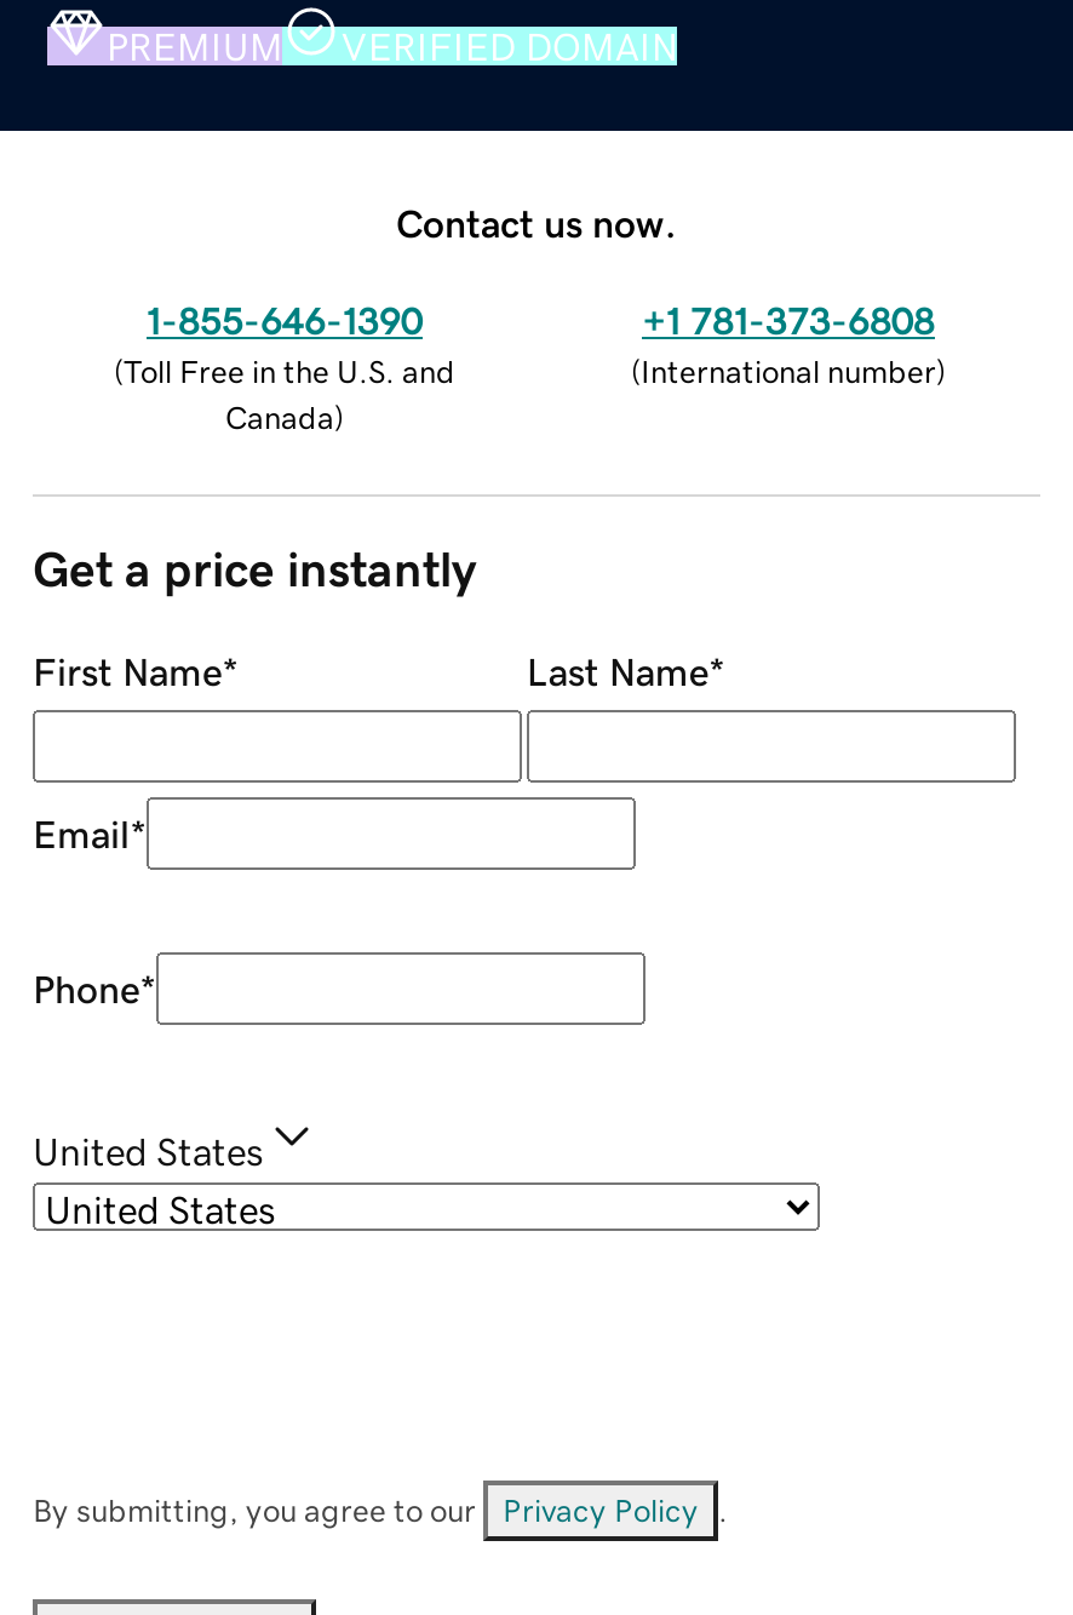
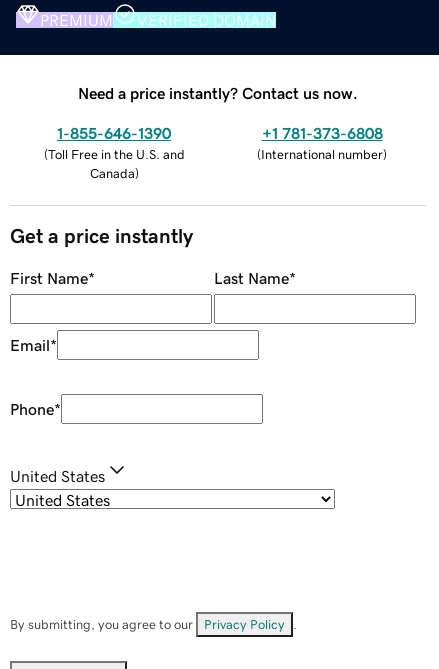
[396,203,677,241] Contact us now. -> [78,85,358,101] Need a price instantly? Contact us now.

